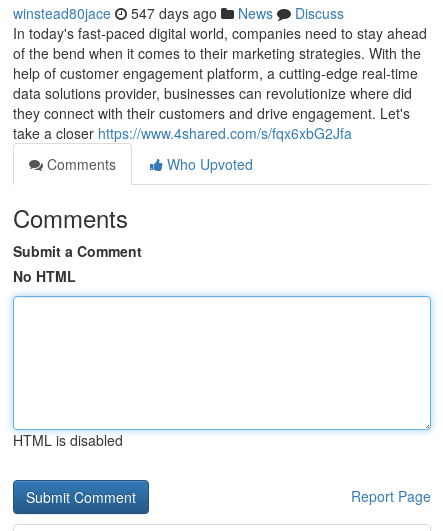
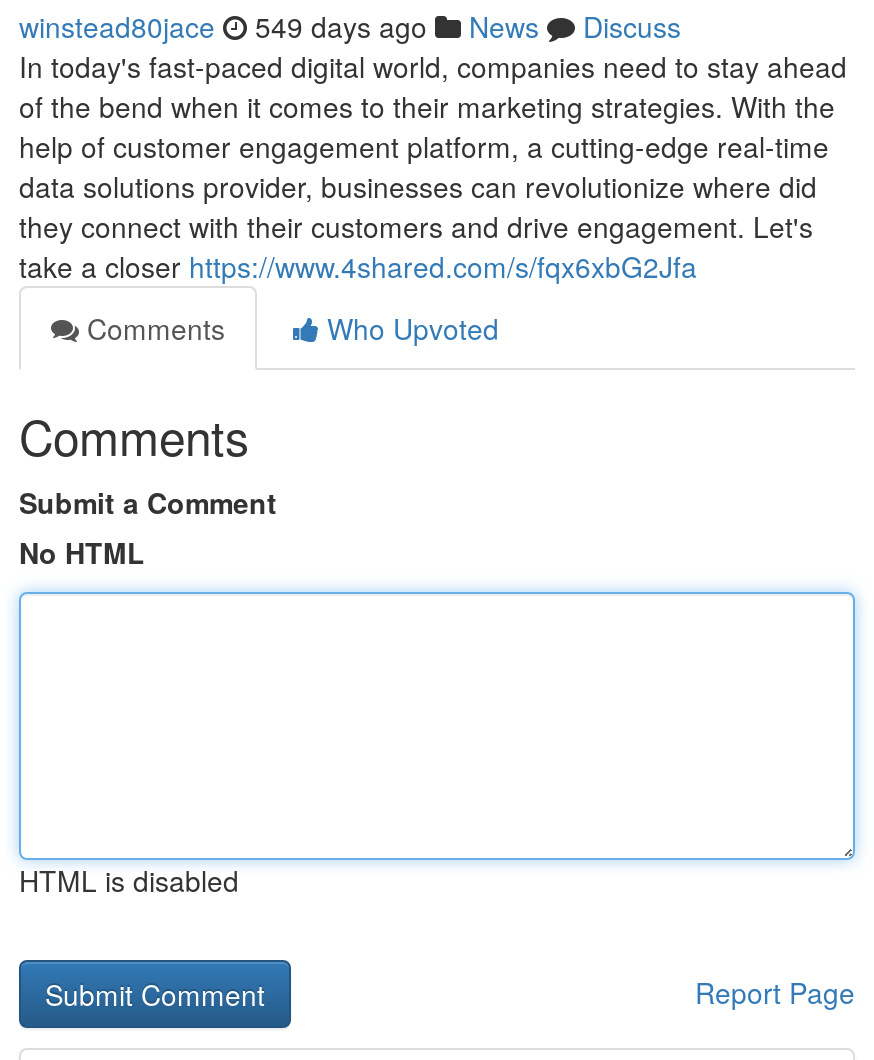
[13,3,344,23] winstead80jace 547 days ago News Discuss -> [19,6,681,46] winstead80jace 549 days ago News Discuss

